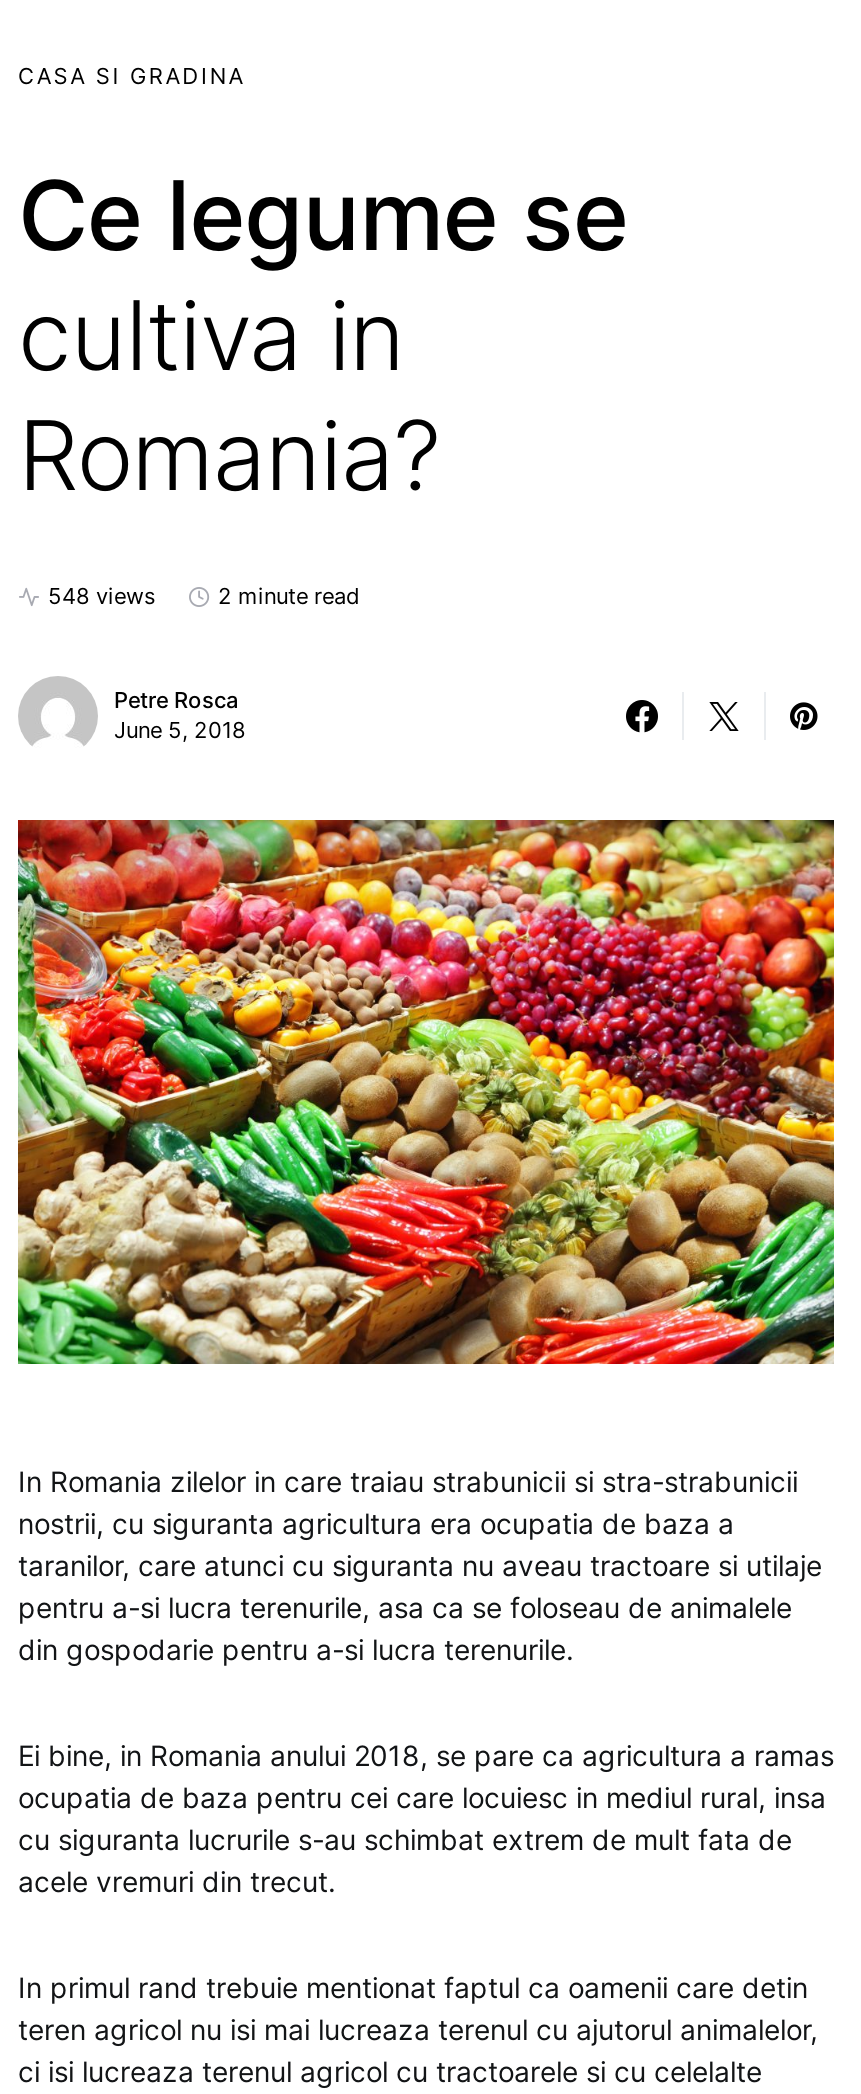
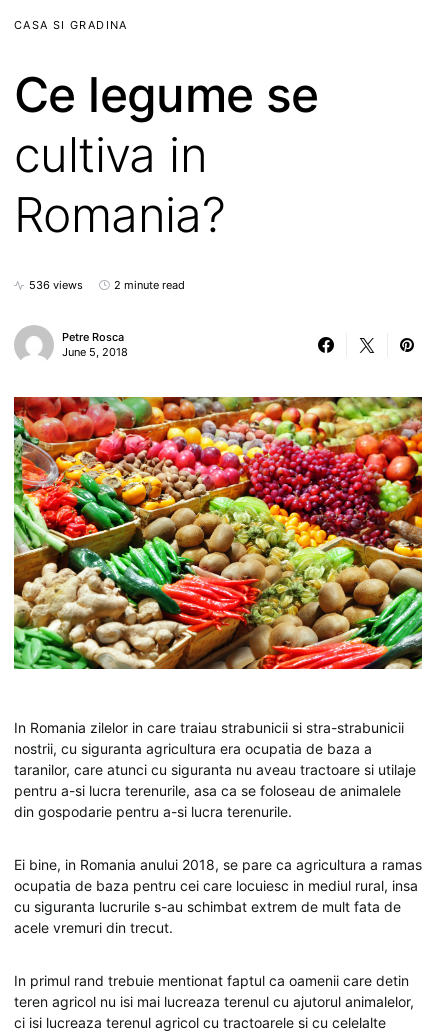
[48,582,156,610] 548 views -> [29,278,83,292] 536 views

